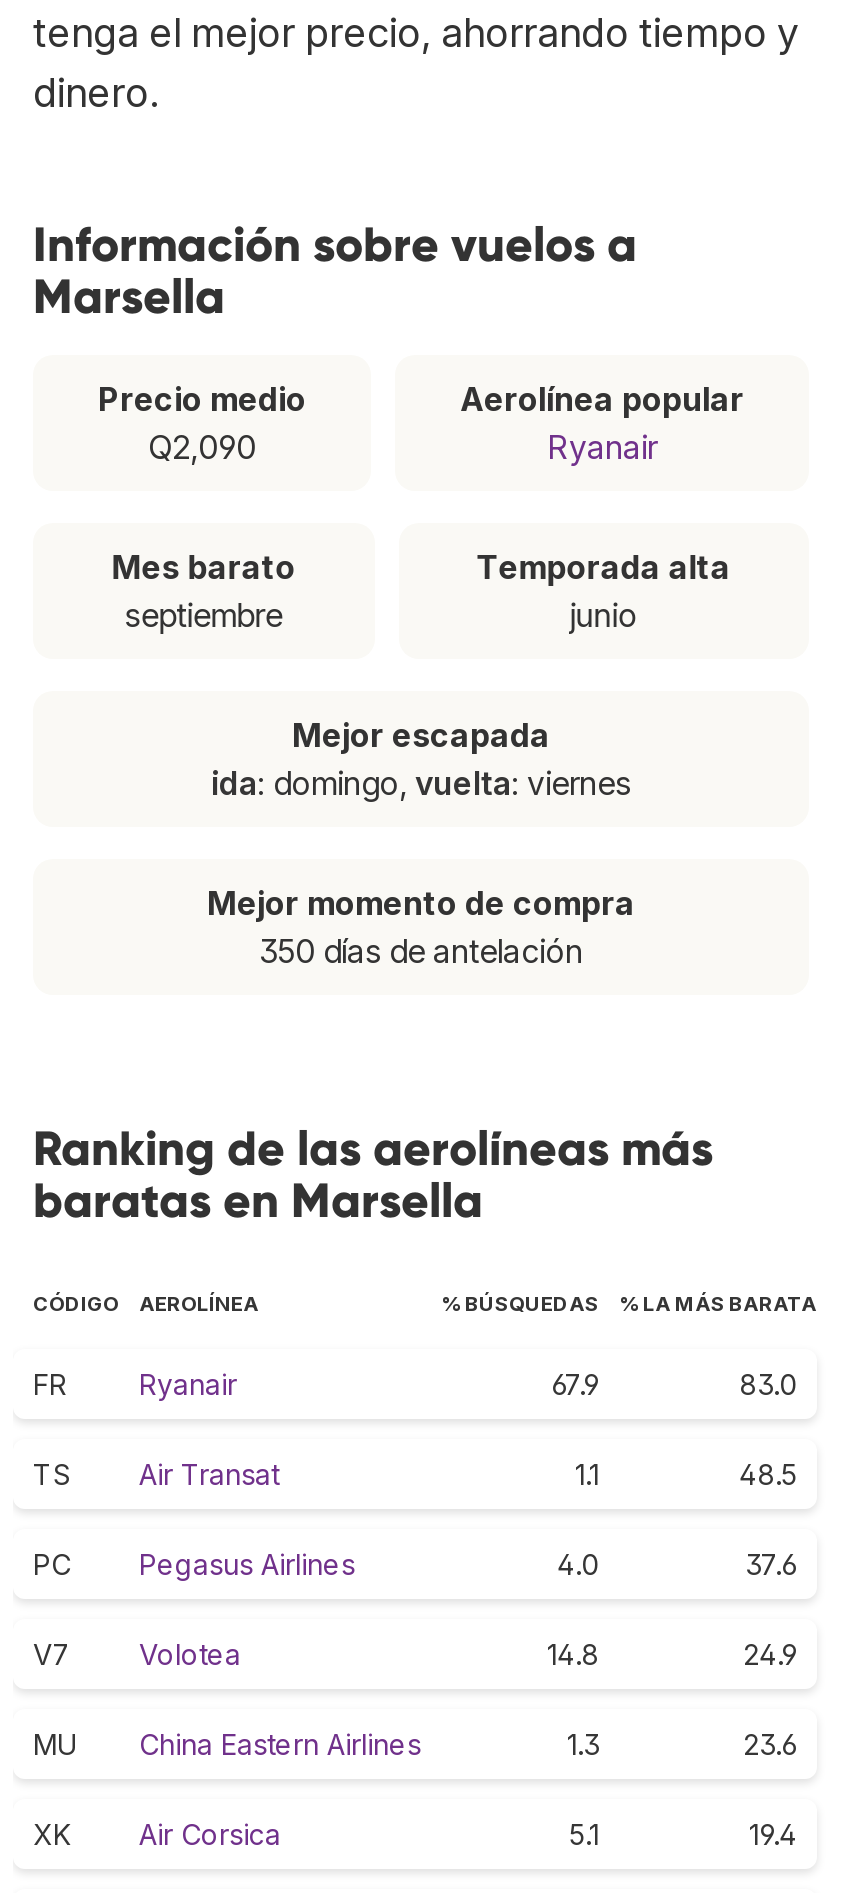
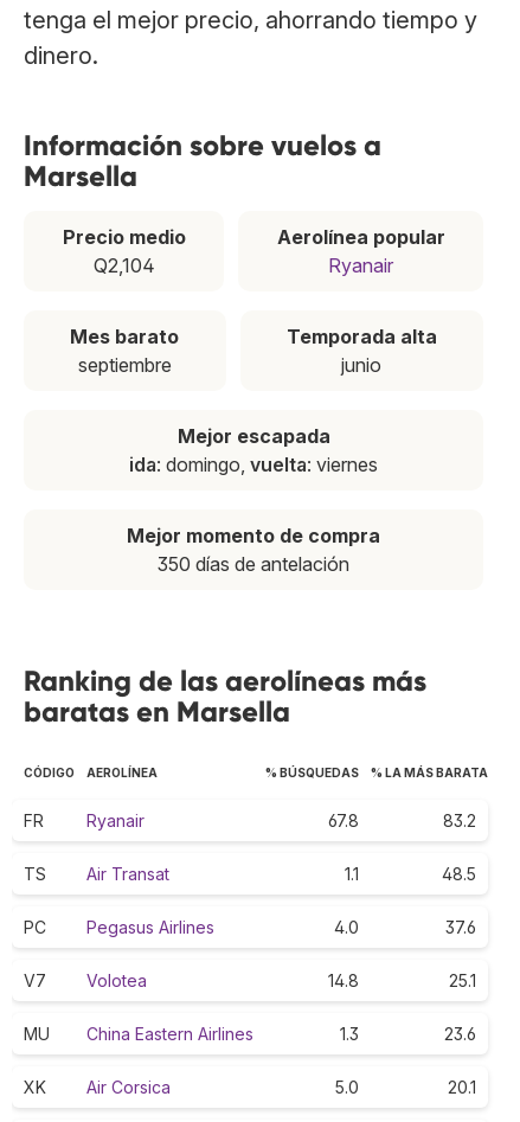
[148,426,256,466] Q2,090 -> [93,253,155,277] Q2,104
[551,1366,599,1400] 67.9 -> [328,810,359,830] 67.8
[739,1366,797,1400] 83.0 -> [443,810,476,830] 83.2
[743,1636,797,1670] 24.9 -> [449,970,476,990] 25.1
[569,1816,599,1850] 5.1 -> [335,1077,359,1097] 5.0
[749,1816,797,1850] 19.4 -> [448,1077,476,1097] 20.1

